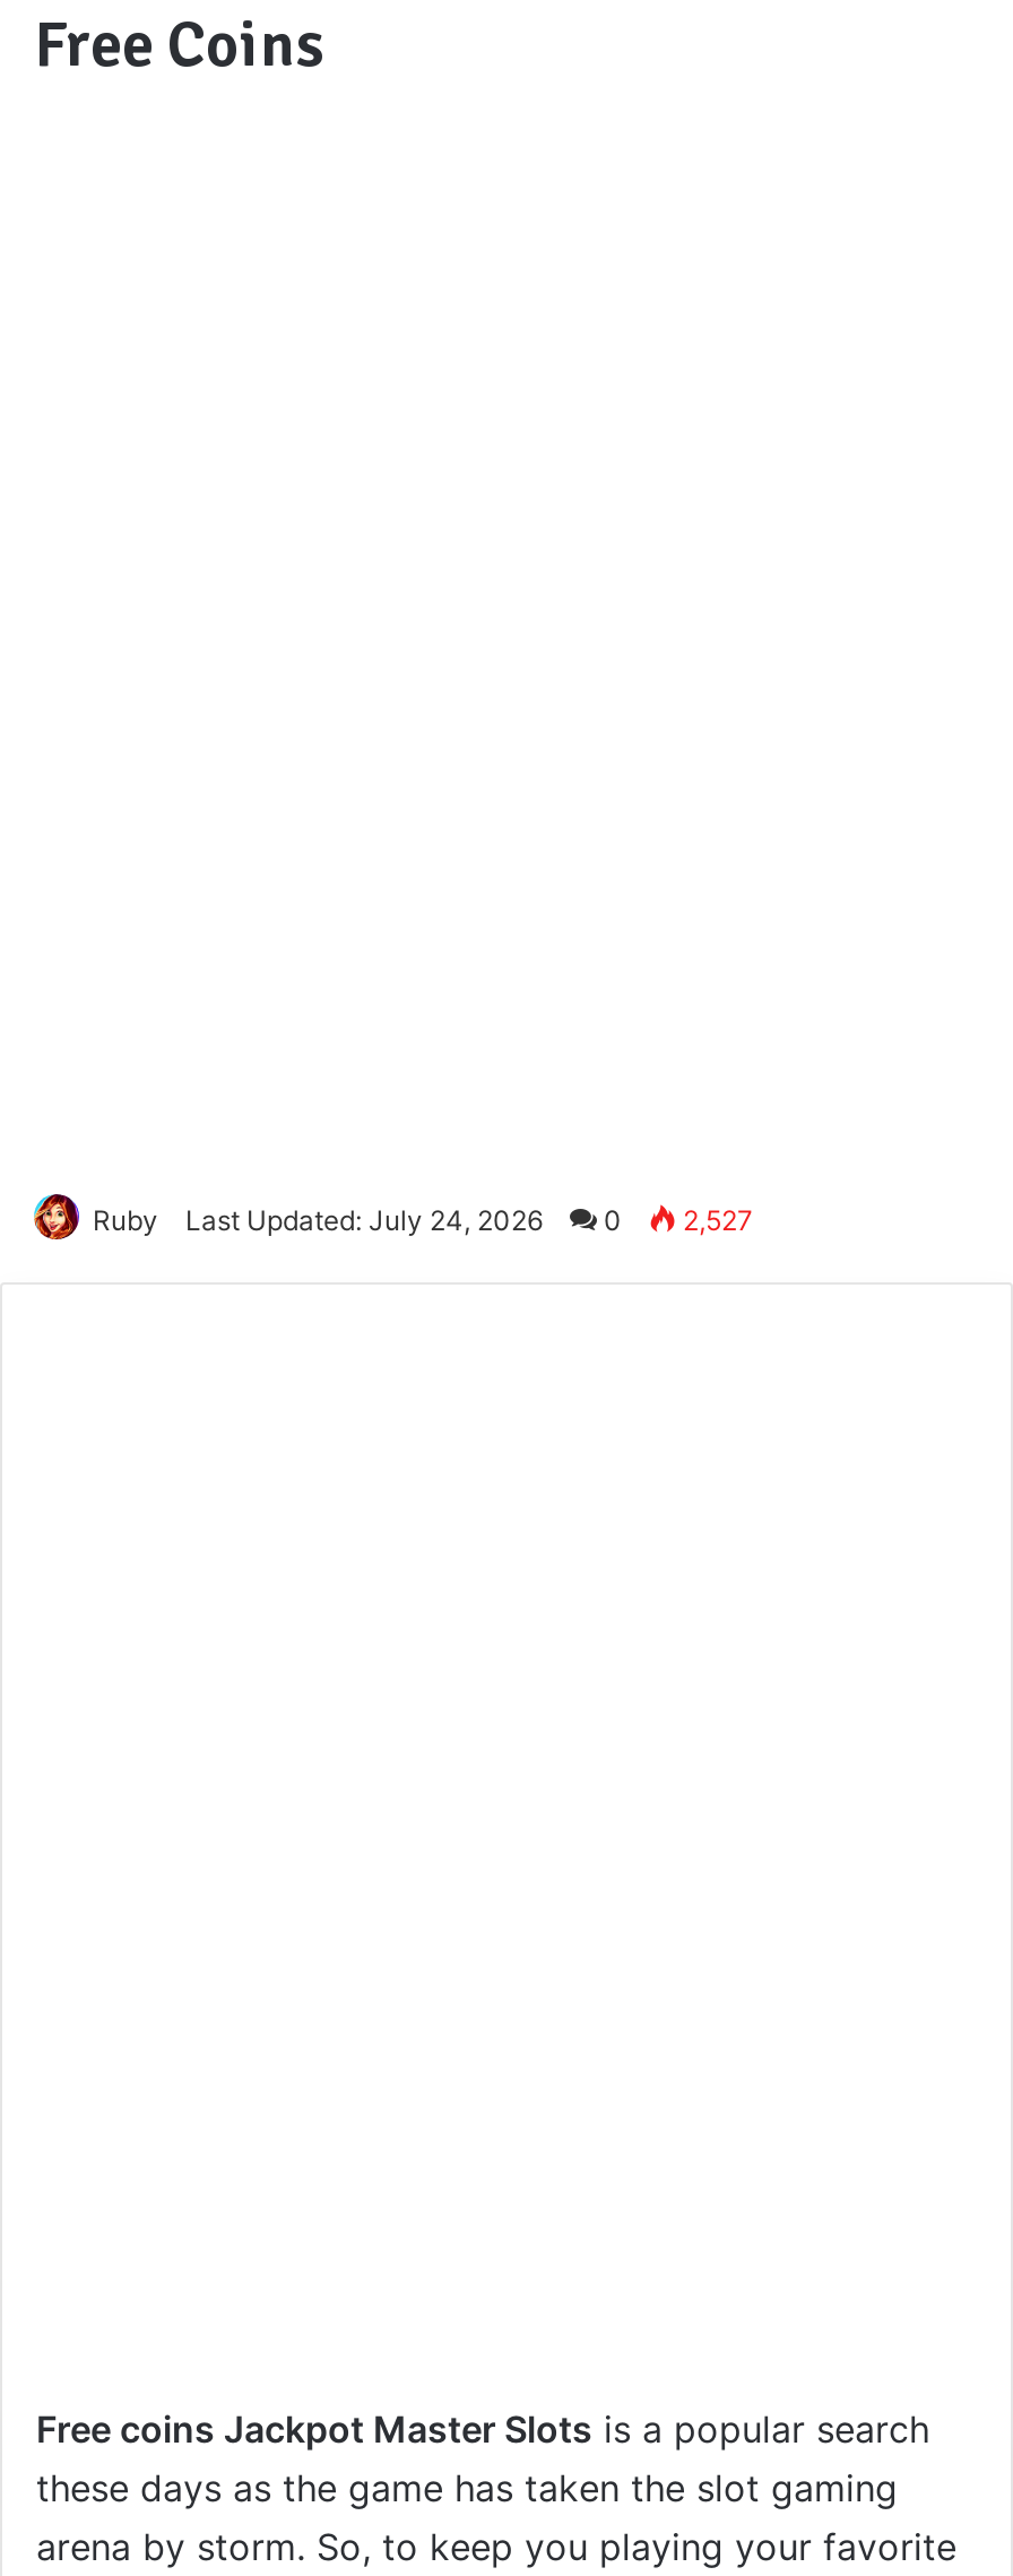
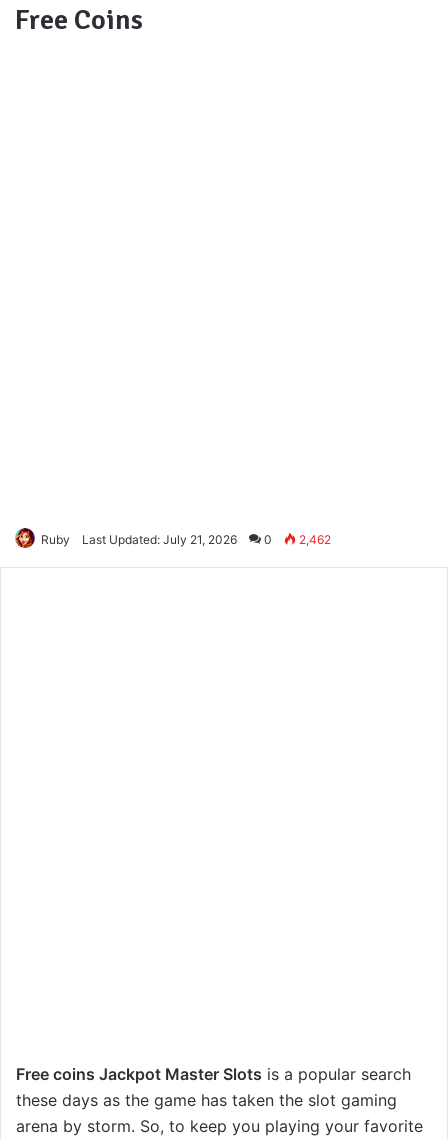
[185,1202,543,1236] Last Updated: July 24, 2026 -> [82,532,237,547] Last Updated: July 21, 2026
[676,1202,753,1236] 2,527 -> [296,532,331,547] 2,462

